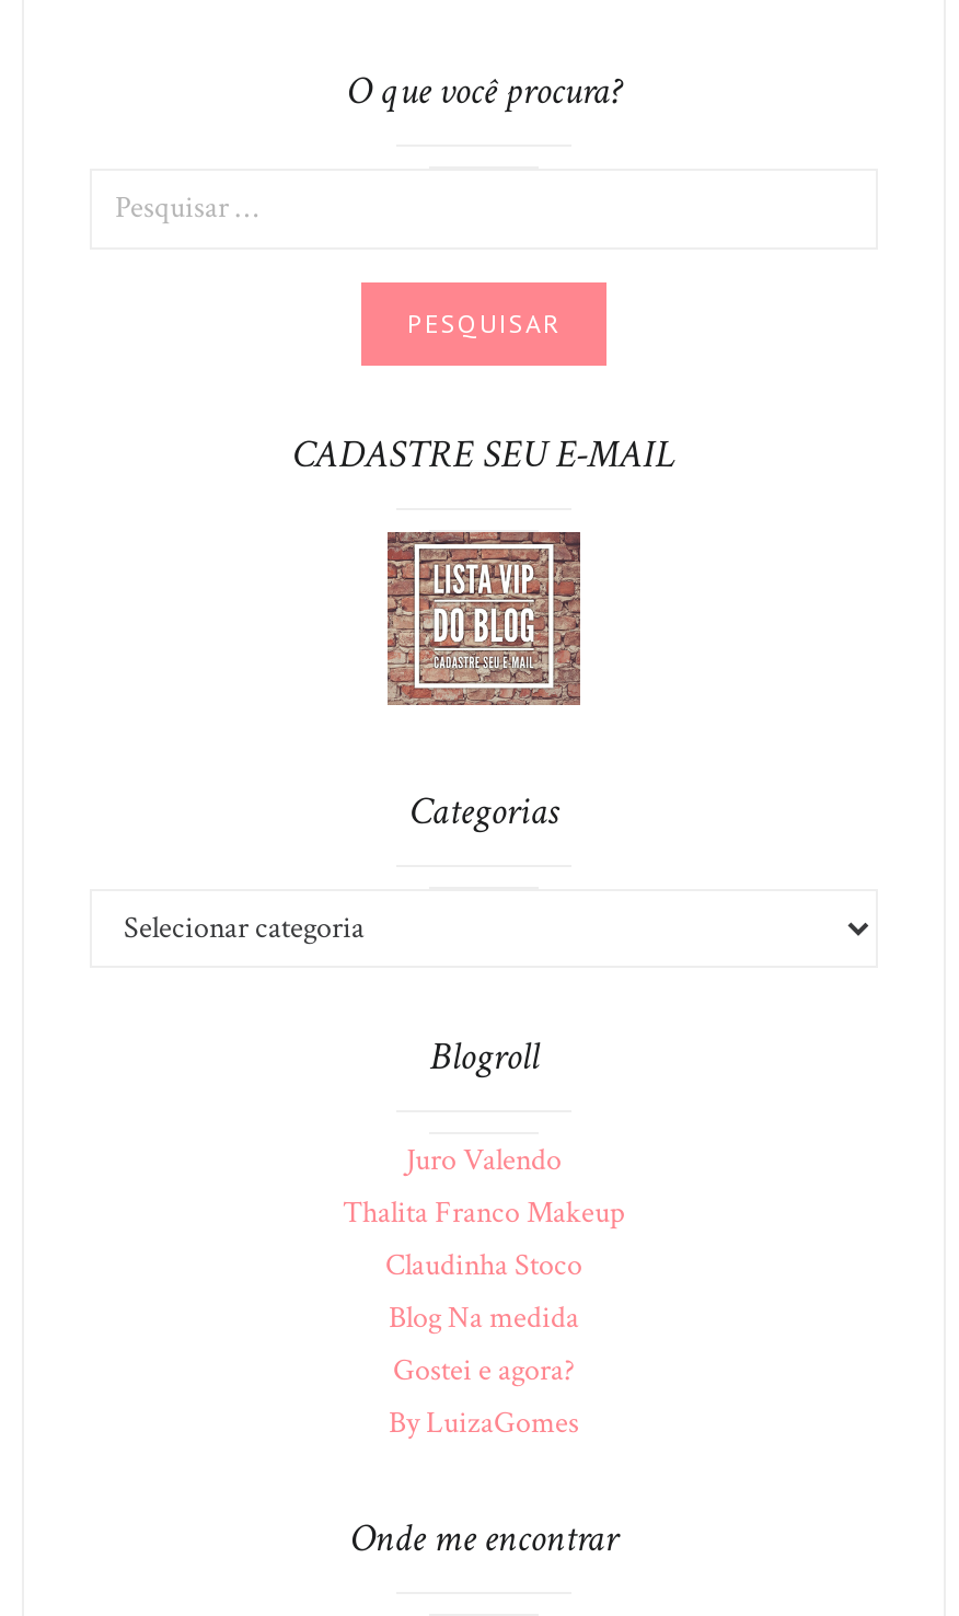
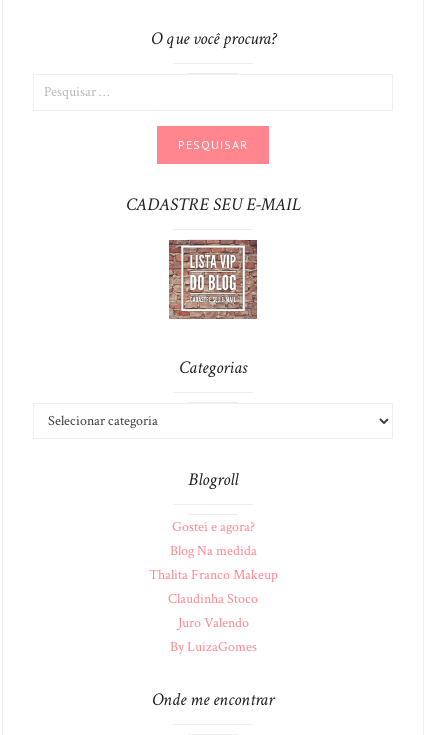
moved [406,1140,562,1180] -> [177,614,248,632]: Juro Valendo
moved [343,1193,625,1285] -> [148,566,277,608]: Thalita Franco Makeup | Claudinha Stoco
moved [389,1298,579,1390] -> [169,518,256,560]: Gostei e agora? | Blog Na medida

